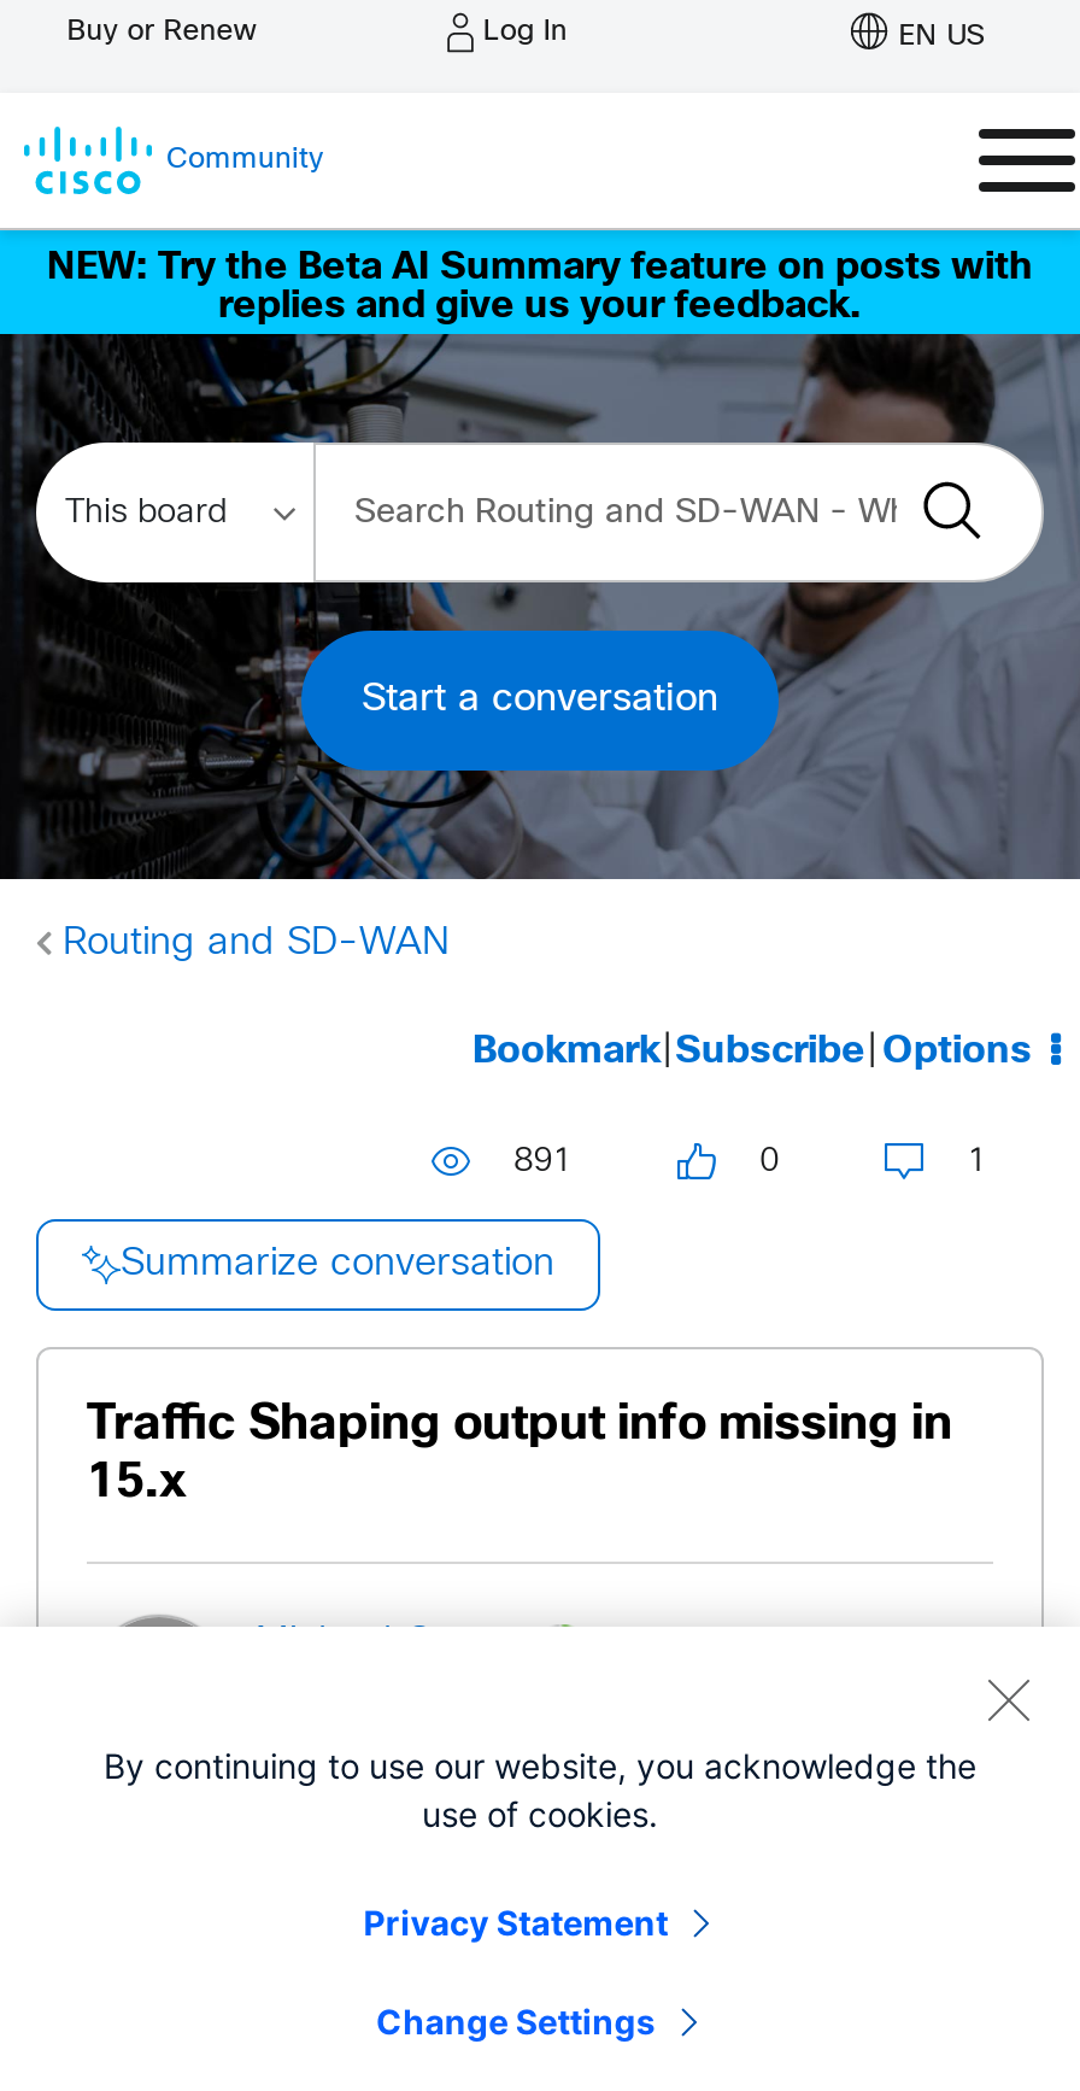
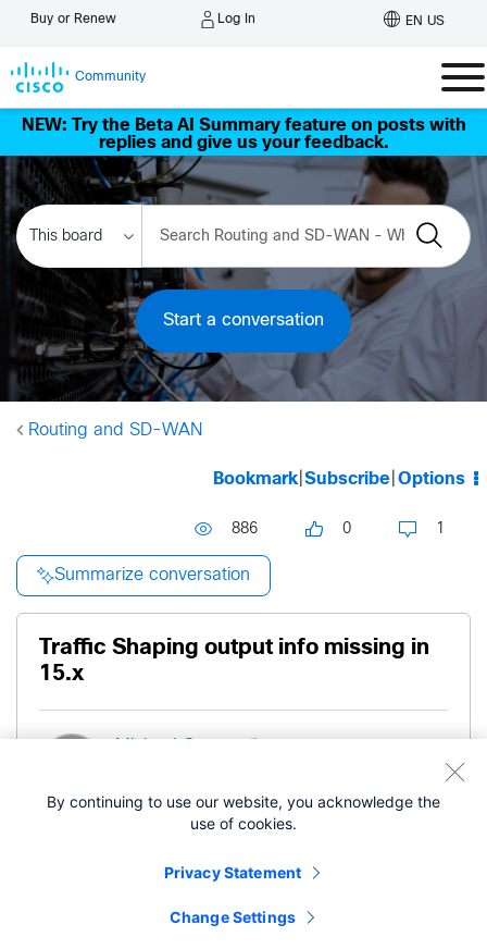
[513,1147,571,1178] 891 -> [232,522,258,537] 886

